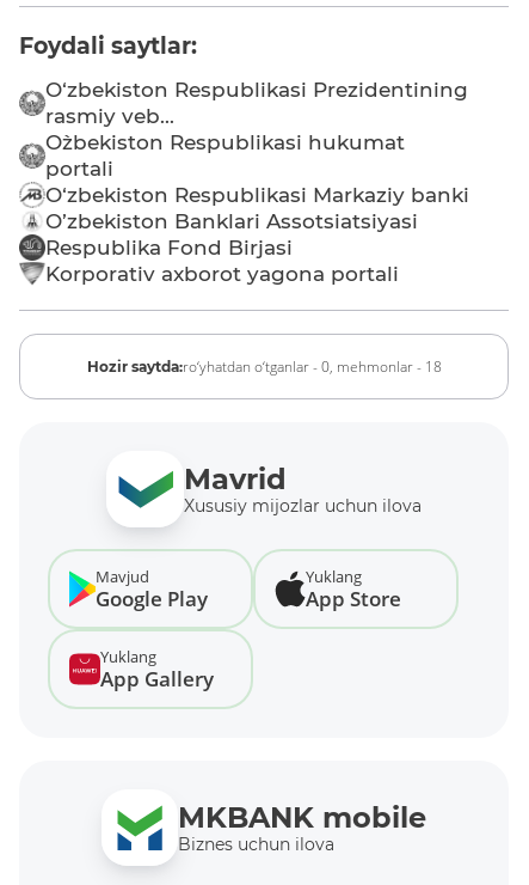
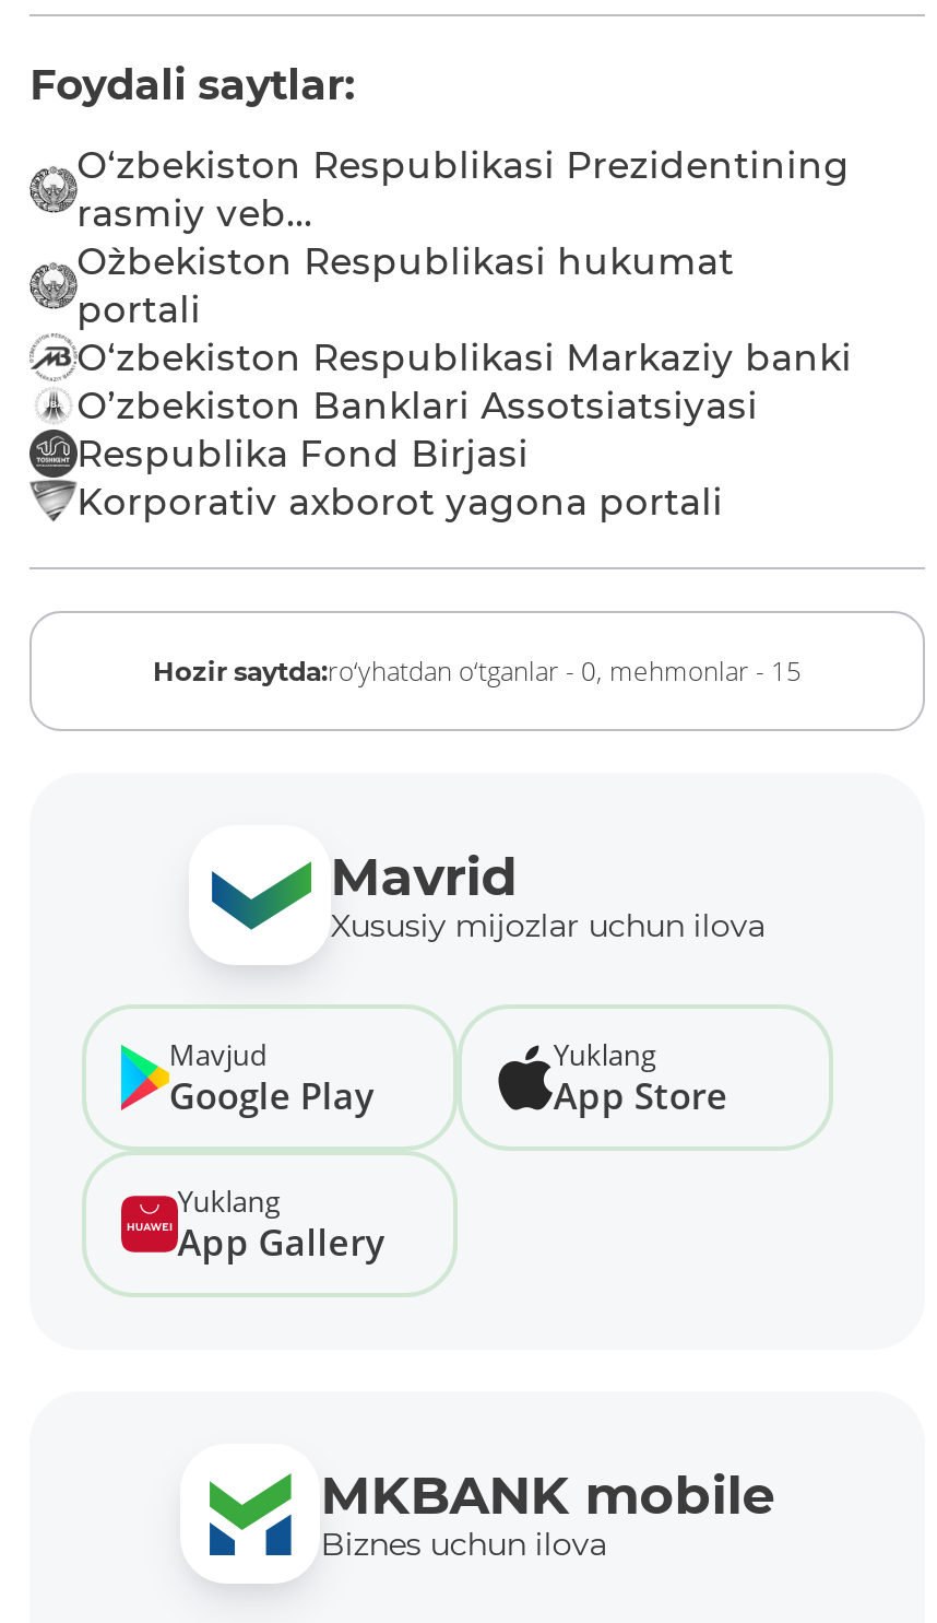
[87,356,441,375] Hozir saytda:ro‘yhatdan o‘tganlar - 0, mehmonlar - 18 -> [153,652,802,687] Hozir saytda:ro‘yhatdan o‘tganlar - 0, mehmonlar - 15

